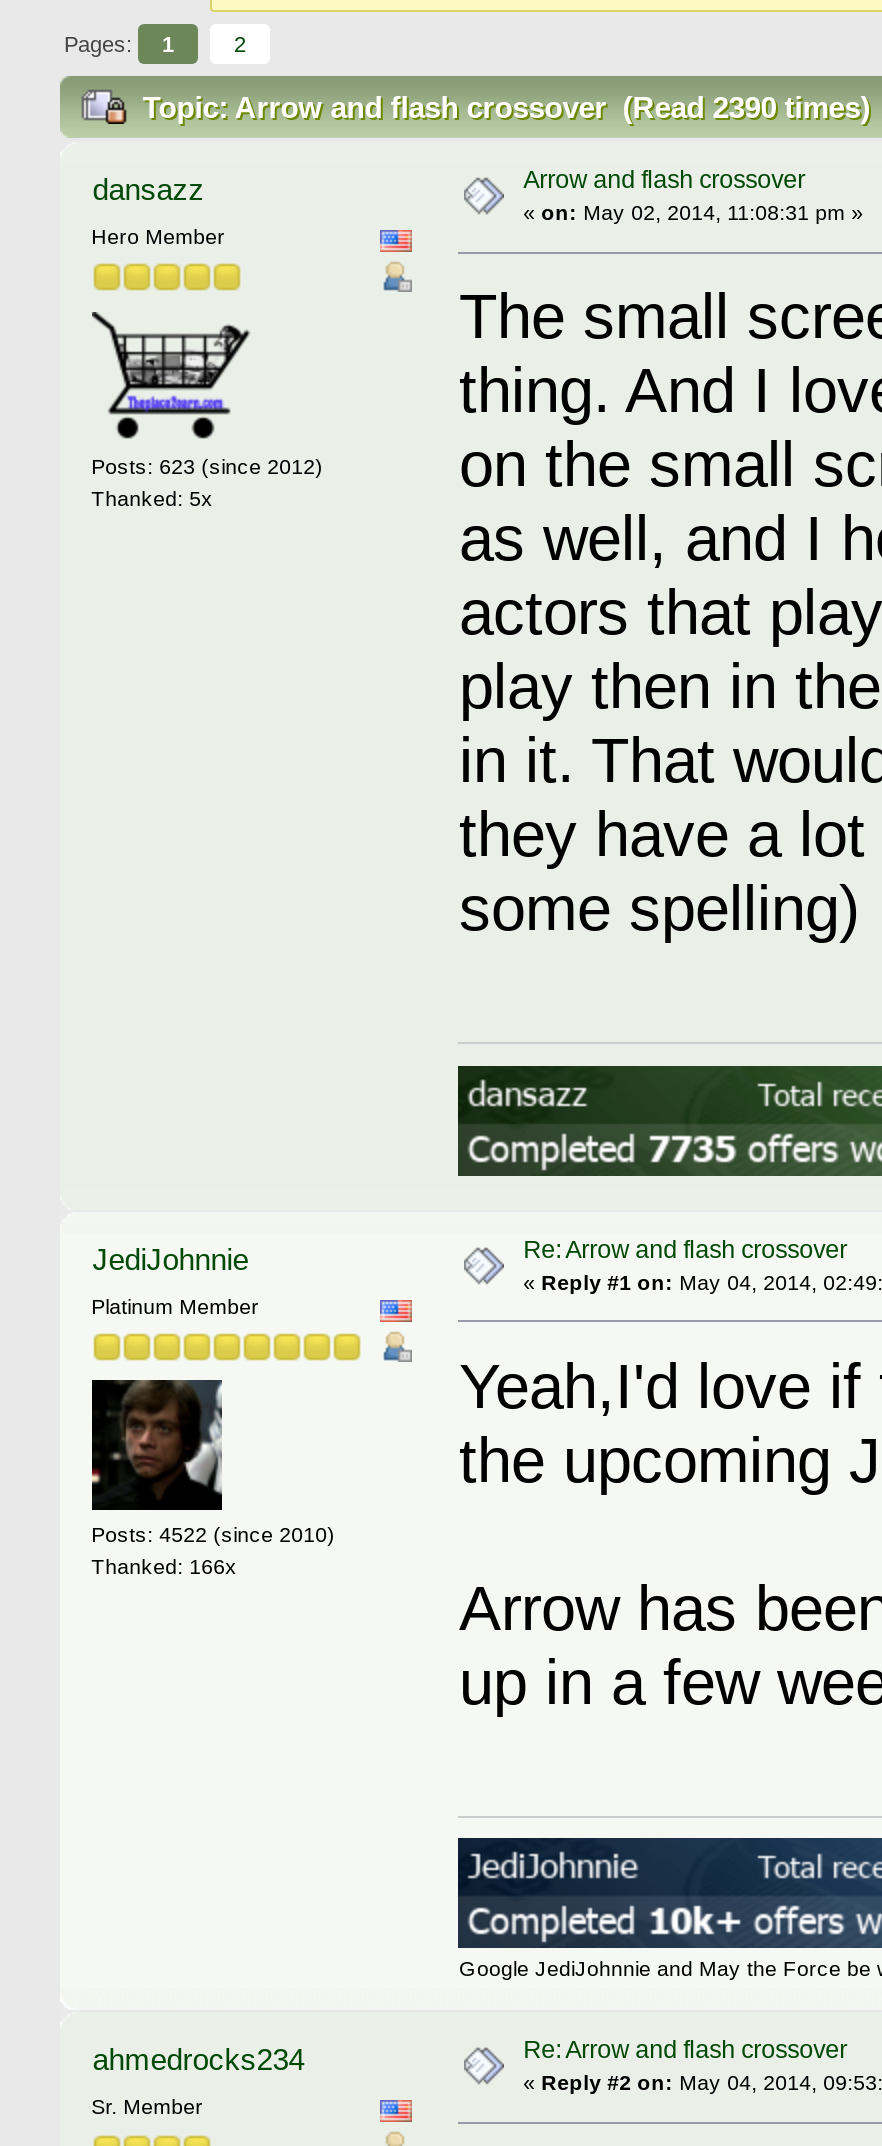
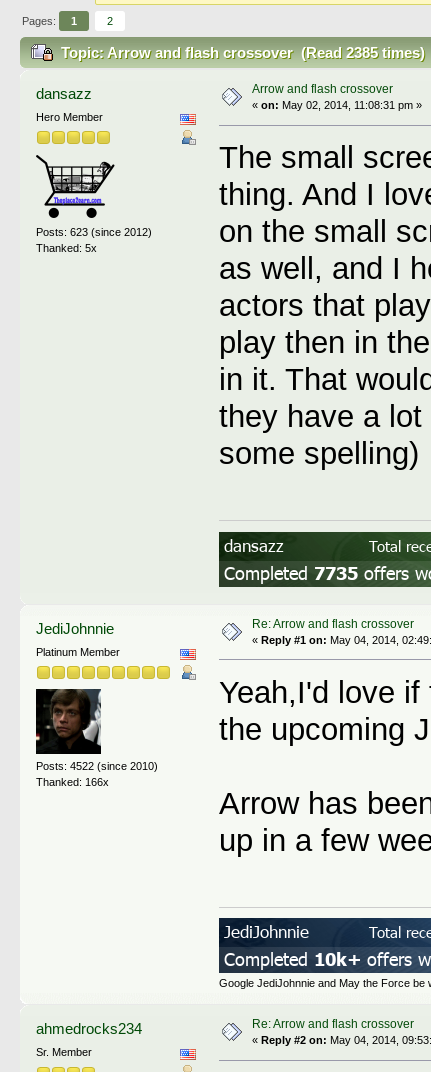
[142,90,870,124] Topic: Arrow and flash crossover (Read 2390 times) -> [61,44,425,61] Topic: Arrow and flash crossover (Read 2385 times)

